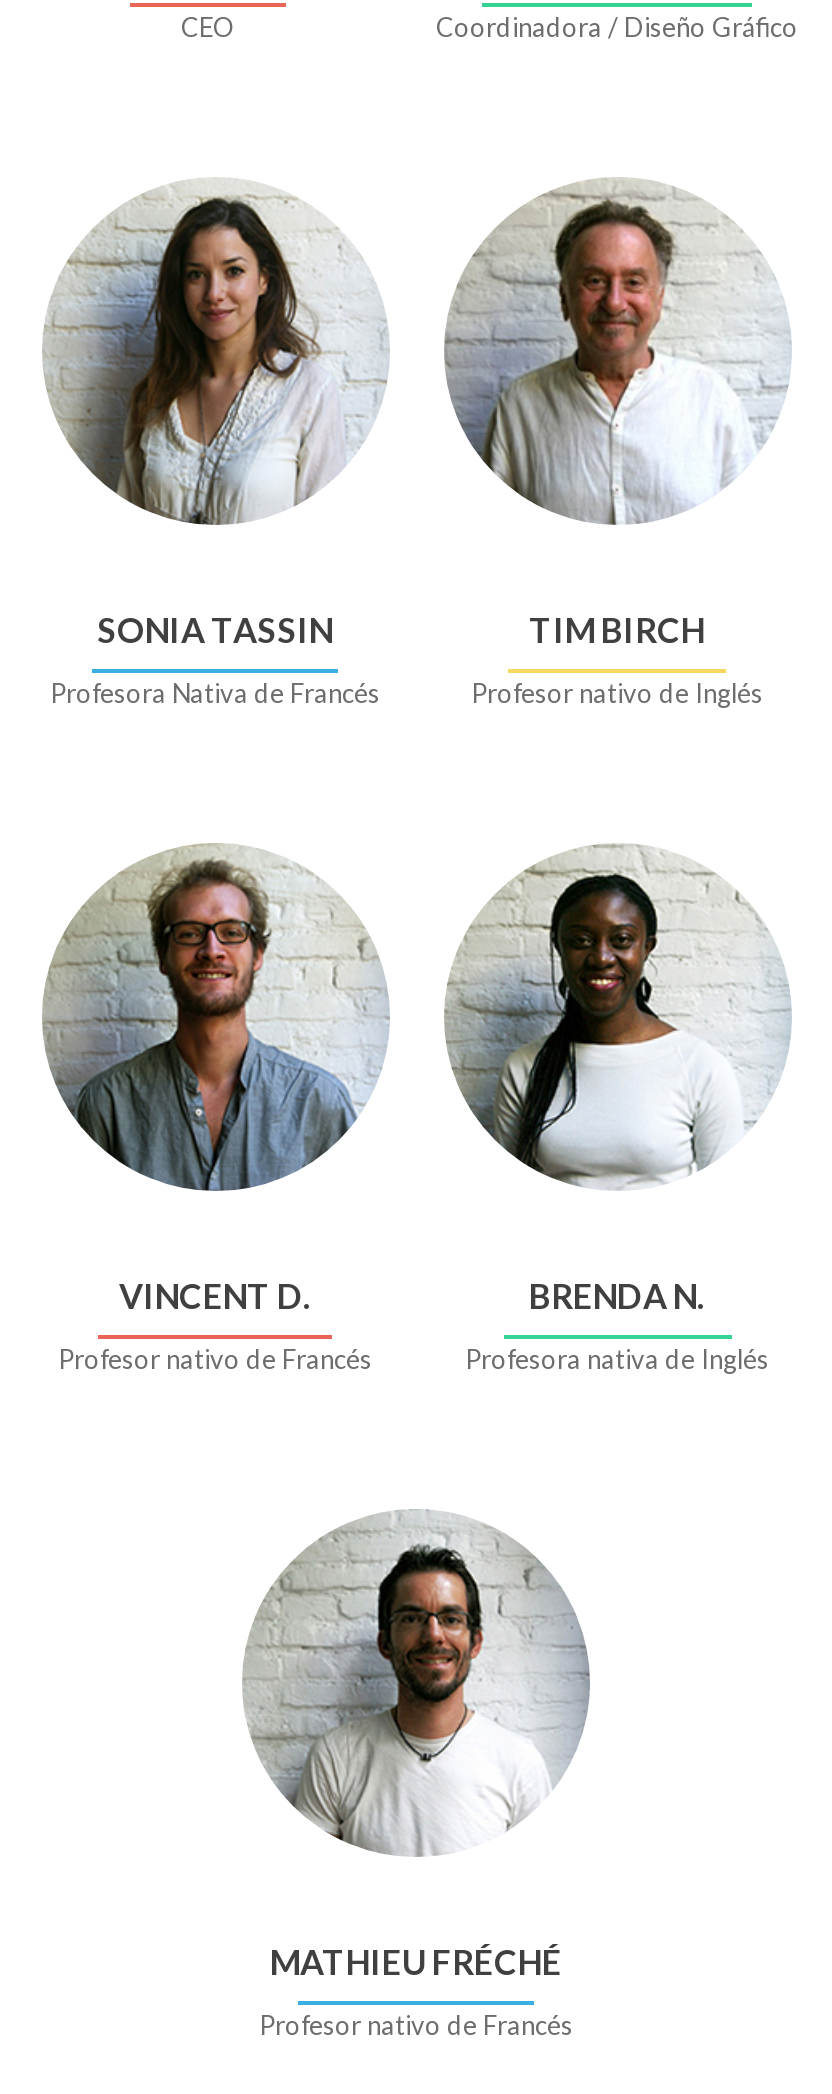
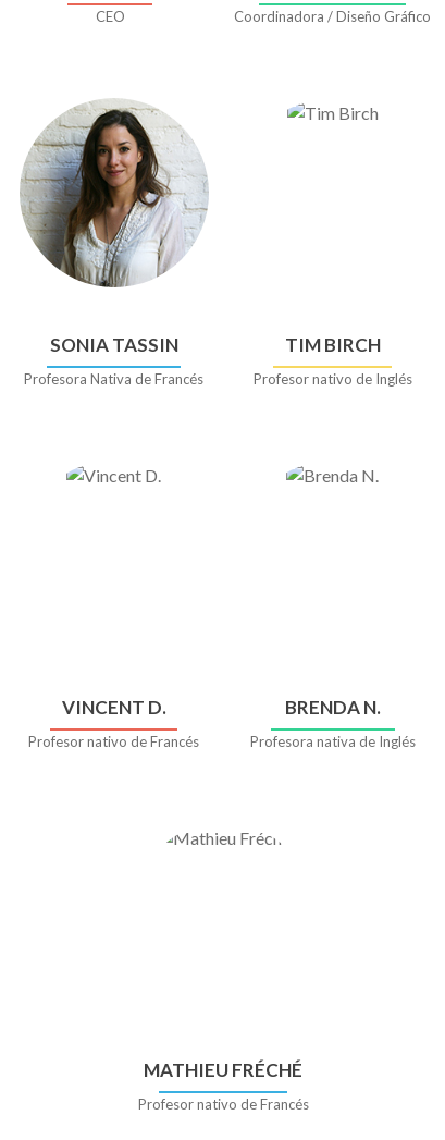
[442,177,792,527] [image] -> none
[40,843,390,1193] [image] -> none
[442,843,792,1191] [image] -> none
[242,1509,592,1857] [image] -> none

